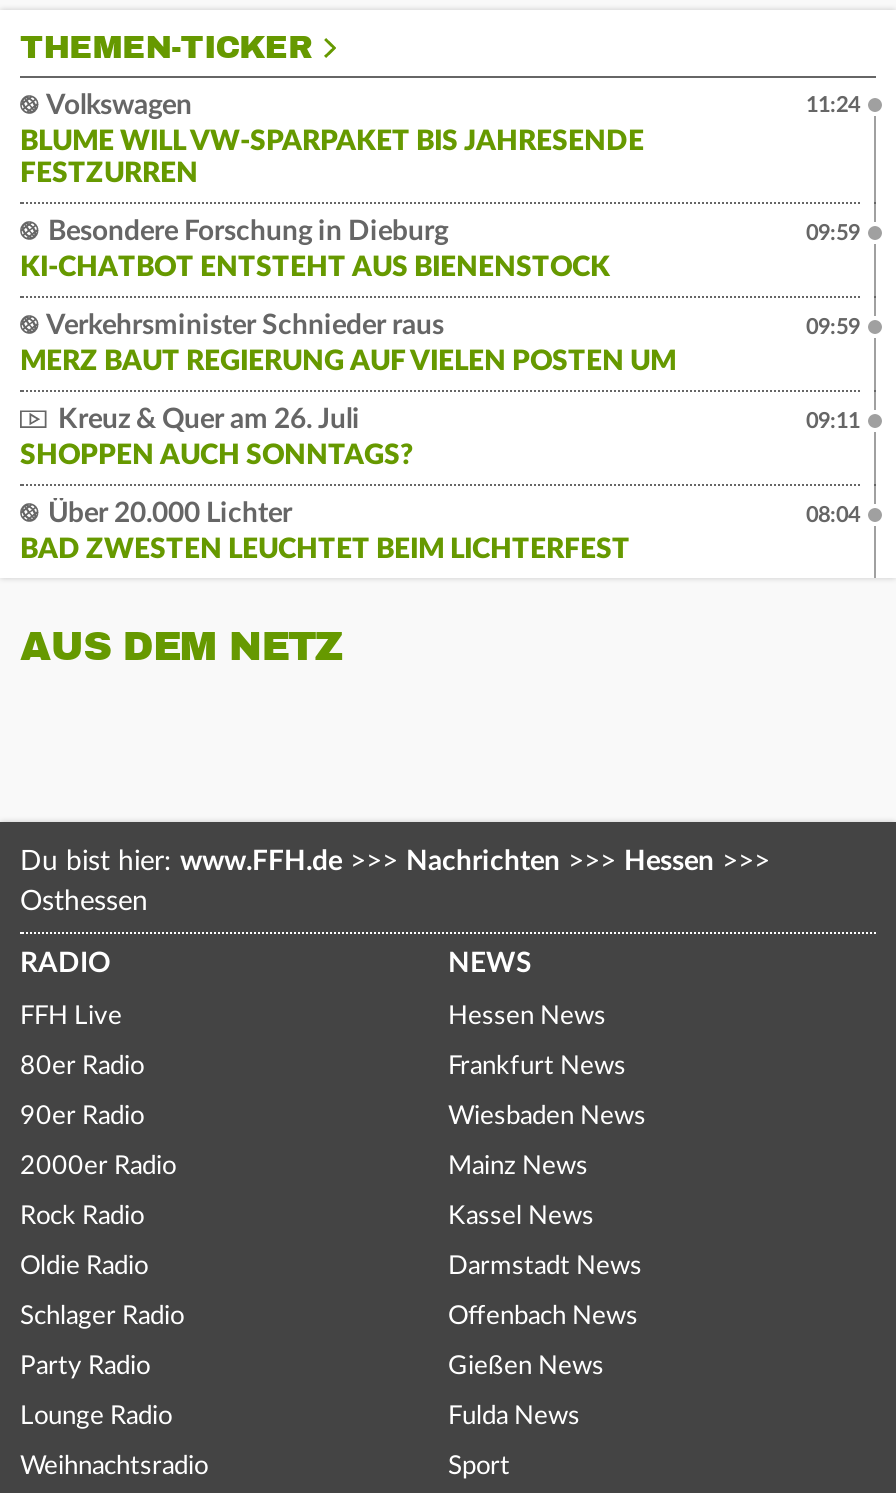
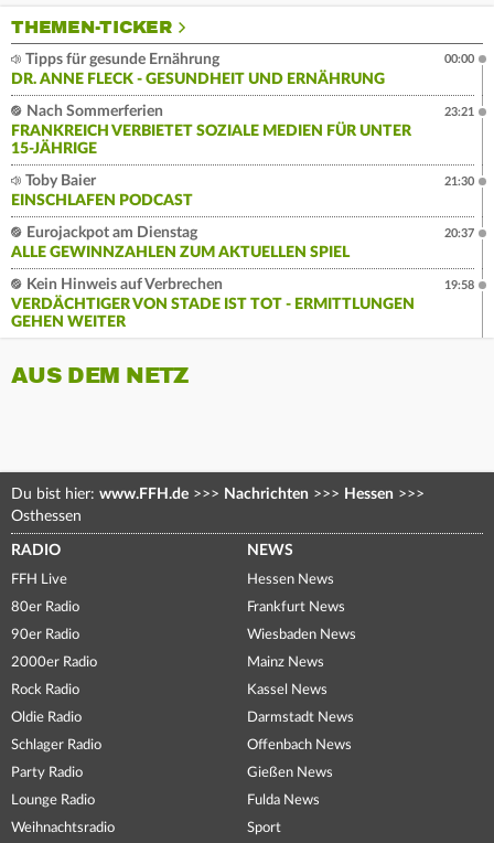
[20,92,644,188] Volkswagen | BLUME WILL VW-SPARPAKET BIS JAHRESENDE | FESTZURREN -> [11,52,385,87] Tipps für gesunde Ernährung | DR. ANNE FLECK - GESUNDHEIT UND ERNÄHRUNG
[806,94,860,116] 11:24 -> [444,53,474,65] 00:00
[20,218,610,282] Besondere Forschung in Dieburg | KI-CHATBOT ENTSTEHT AUS BIENENSTOCK -> [11,104,411,157] Nach Sommerferien | FRANKREICH VERBIETET SOZIALE MEDIEN FÜR UNTER | 15-JÄHRIGE
[806,222,860,244] 09:59 -> [444,106,474,118] 23:21
[20,312,676,376] Verkehrsminister Schnieder raus | MERZ BAUT REGIERUNG AUF VIELEN POSTEN UM -> [11,173,193,209] Toby Baier | EINSCHLAFEN PODCAST
[806,316,860,338] 09:59 -> [444,176,474,188] 21:30
[20,406,414,470] Kreuz & Quer am 26. Juli | SHOPPEN AUCH SONNTAGS? -> [11,225,350,261] Eurojackpot am Dienstag | ALLE GEWINNZAHLEN ZUM AKTUELLEN SPIEL
[806,410,860,432] 09:11 -> [444,228,474,240] 20:37
[20,500,630,564] Über 20.000 Lichter | BAD ZWESTEN LEUCHTET BEIM LICHTERFEST -> [11,277,415,330] Kein Hinweis auf Verbrechen | VERDÄCHTIGER VON STADE IST TOT - ERMITTLUNGEN | GEHEN WEITER
[806,504,860,526] 08:04 -> [444,279,474,292] 19:58

